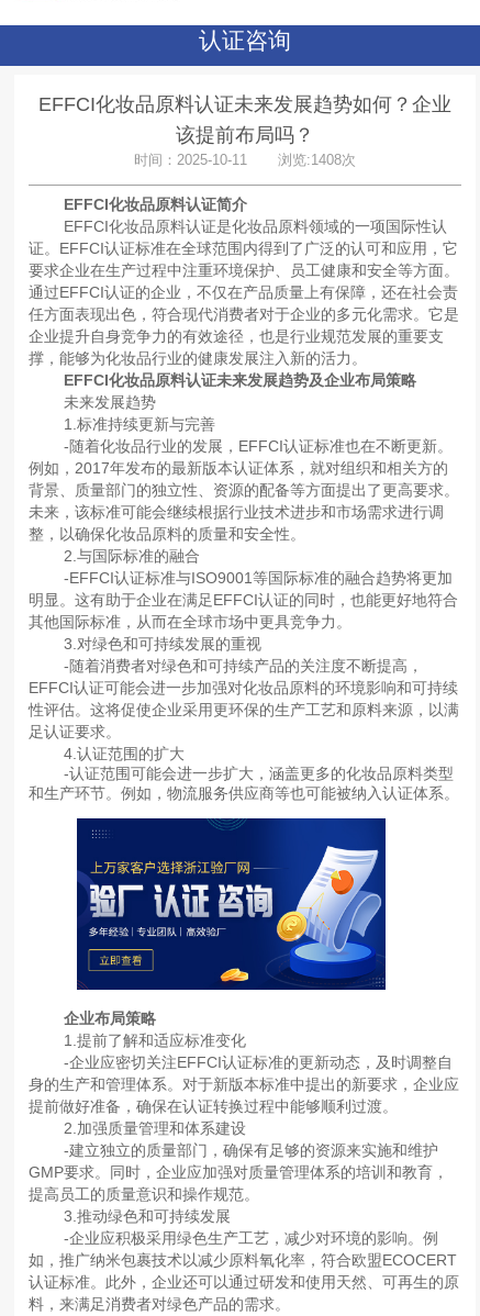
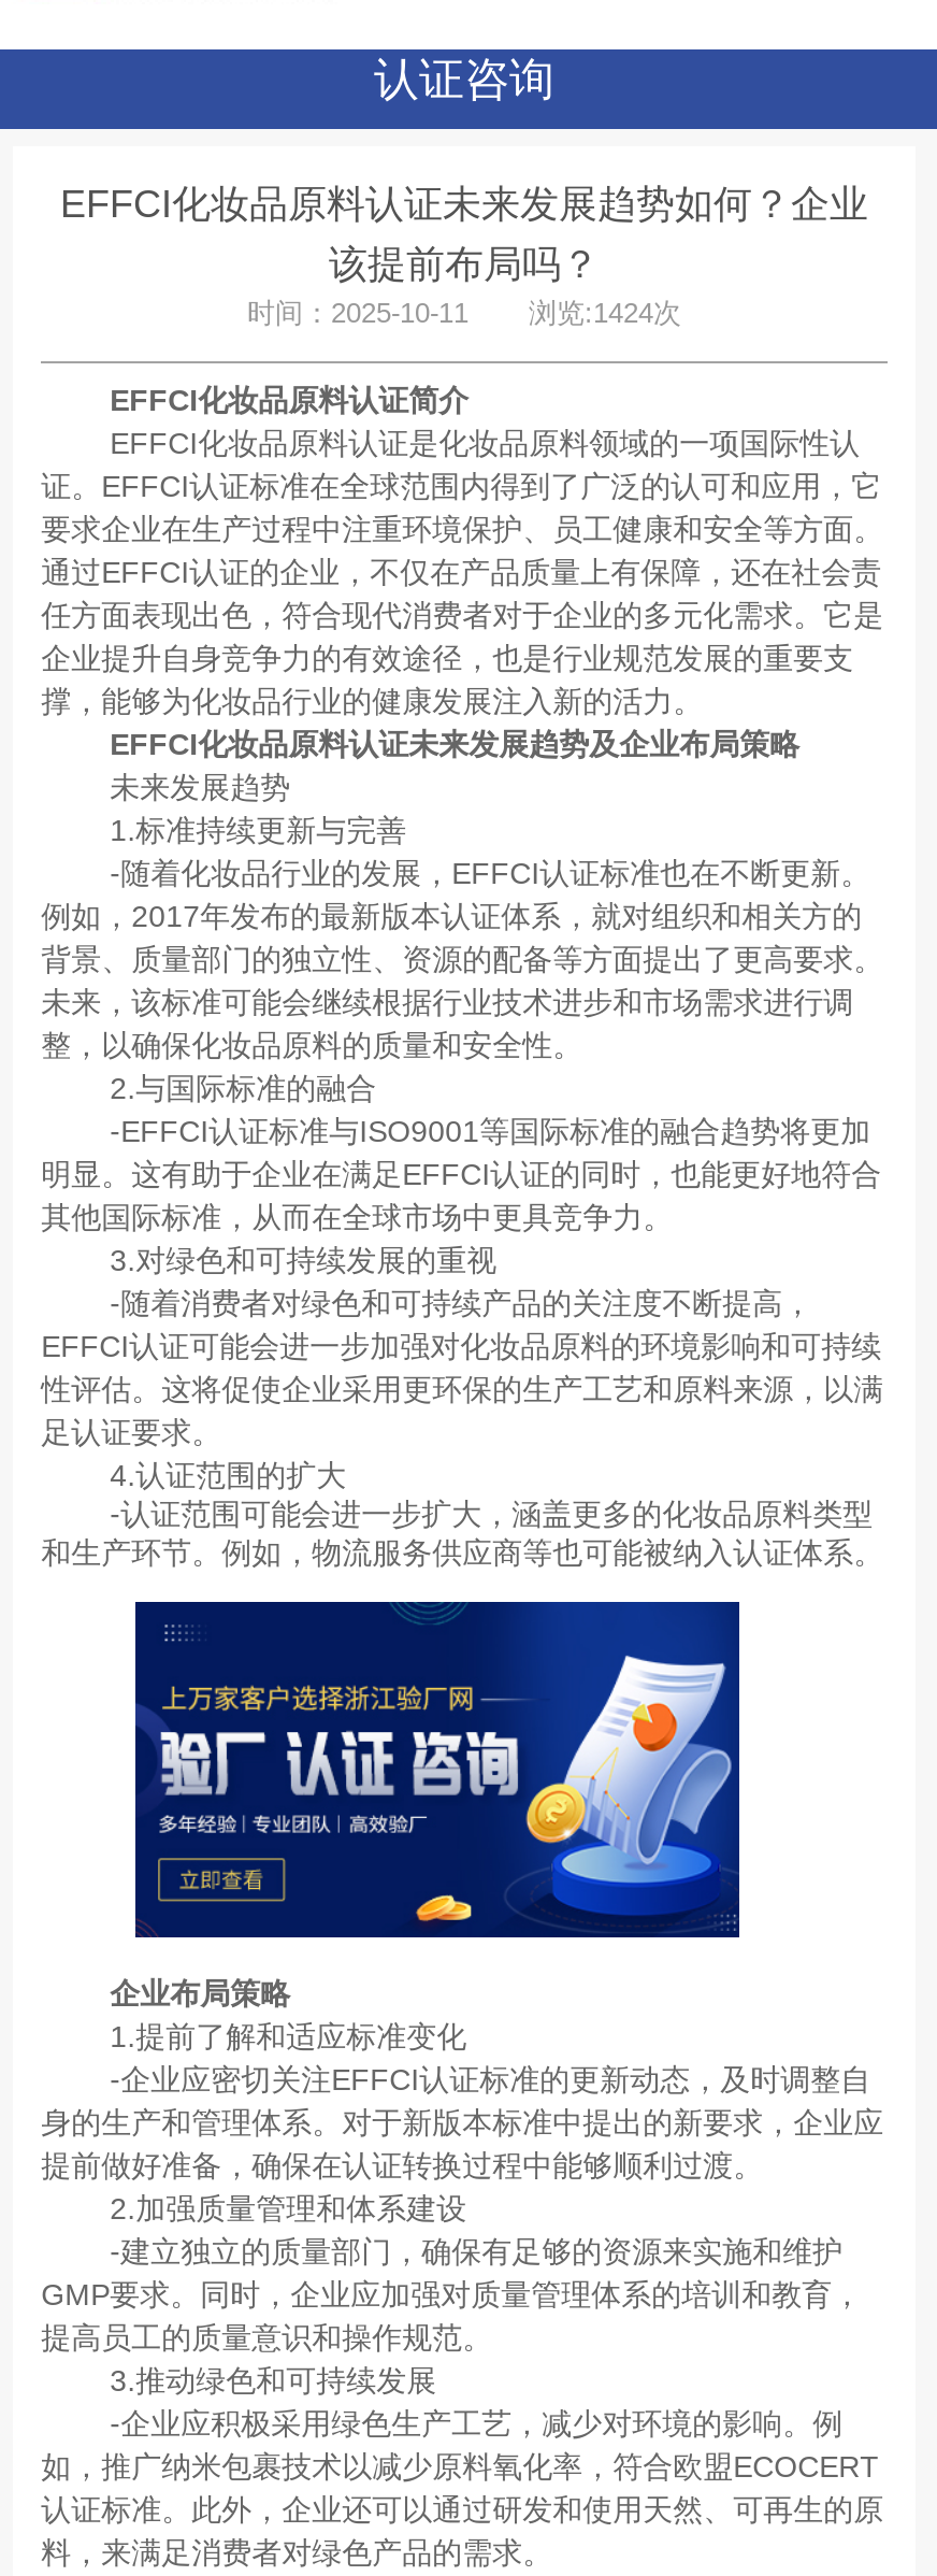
[134,151,356,168] 时间：2025-10-11 浏览:1408次 -> [247,296,681,328] 时间：2025-10-11 浏览:1424次

